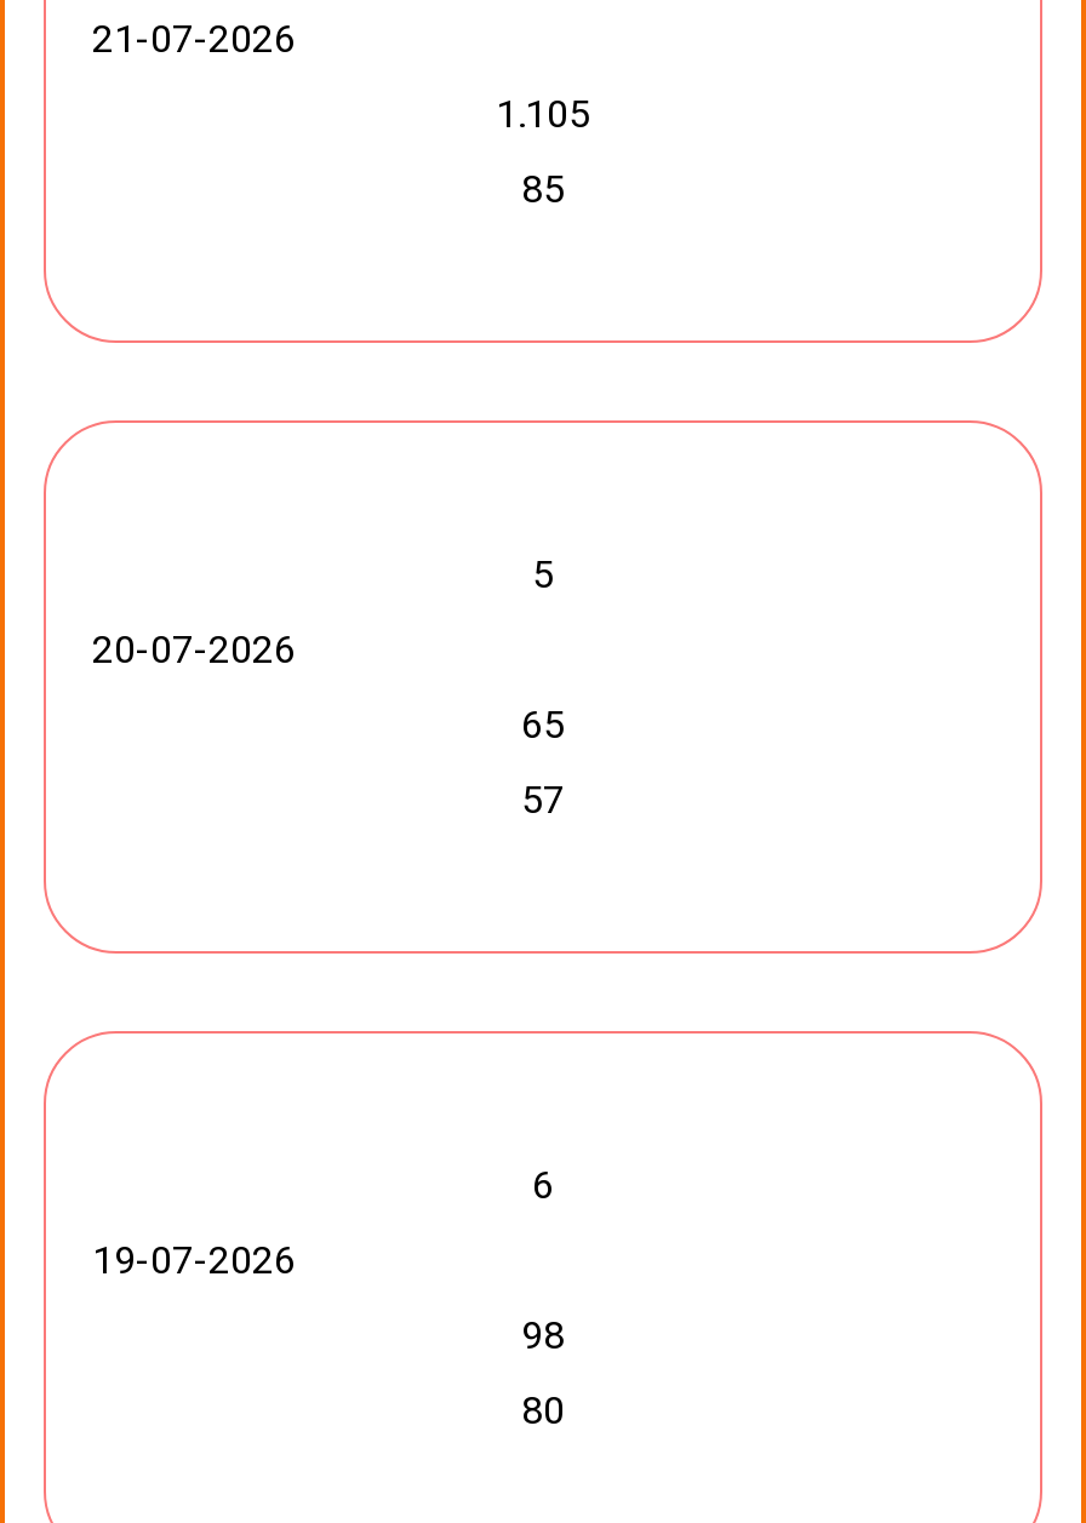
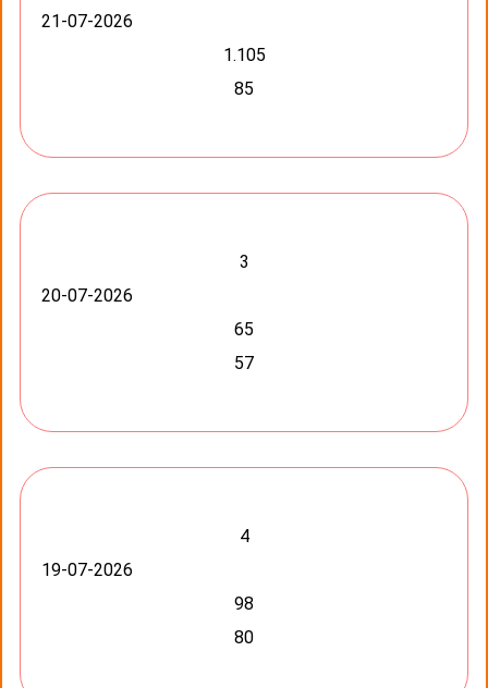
[532,551,554,597] 5 -> [239,251,249,272] 3
[532,1162,554,1208] 6 -> [239,526,249,546] 4

